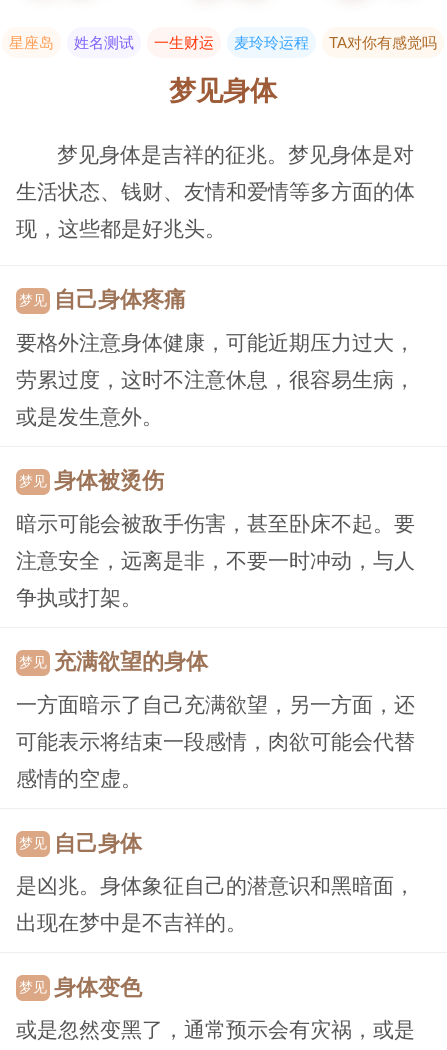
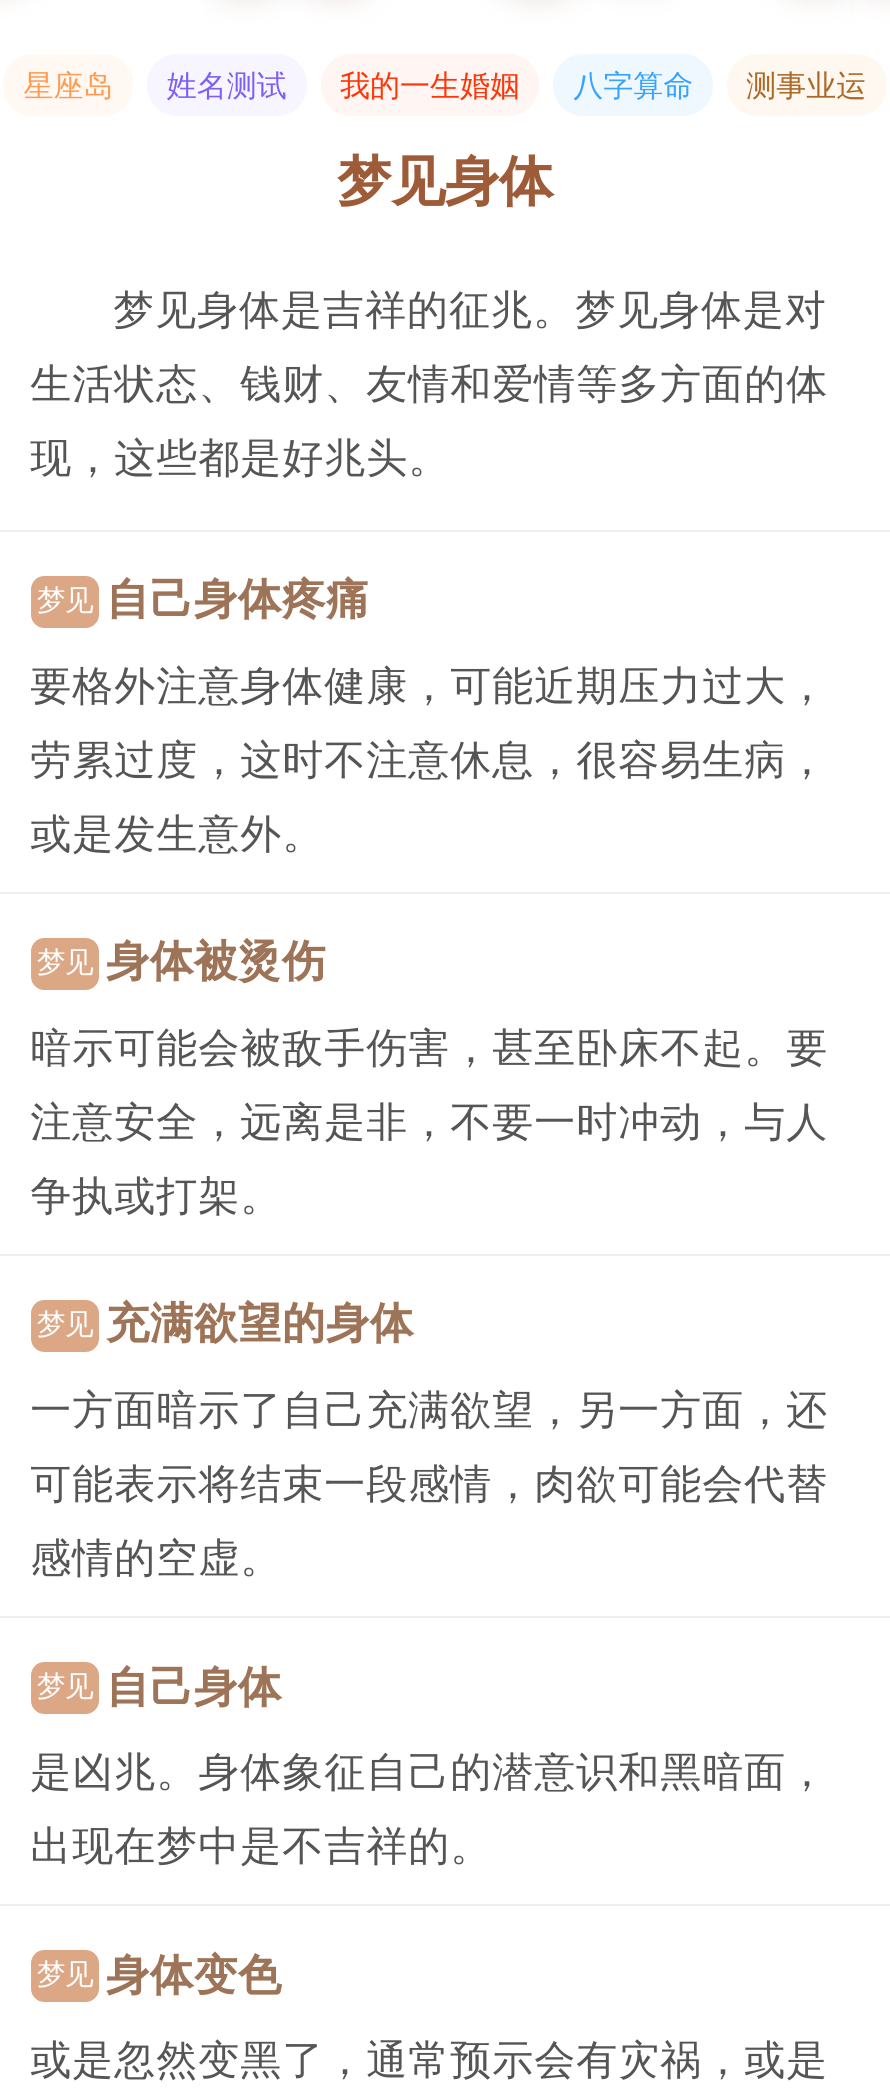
[154,34,437,51] 一生财运 | 麦玲玲运程 | TA对你有感觉吗 -> [340,68,866,102] 我的一生婚姻 | 八字算命 | 测事业运

